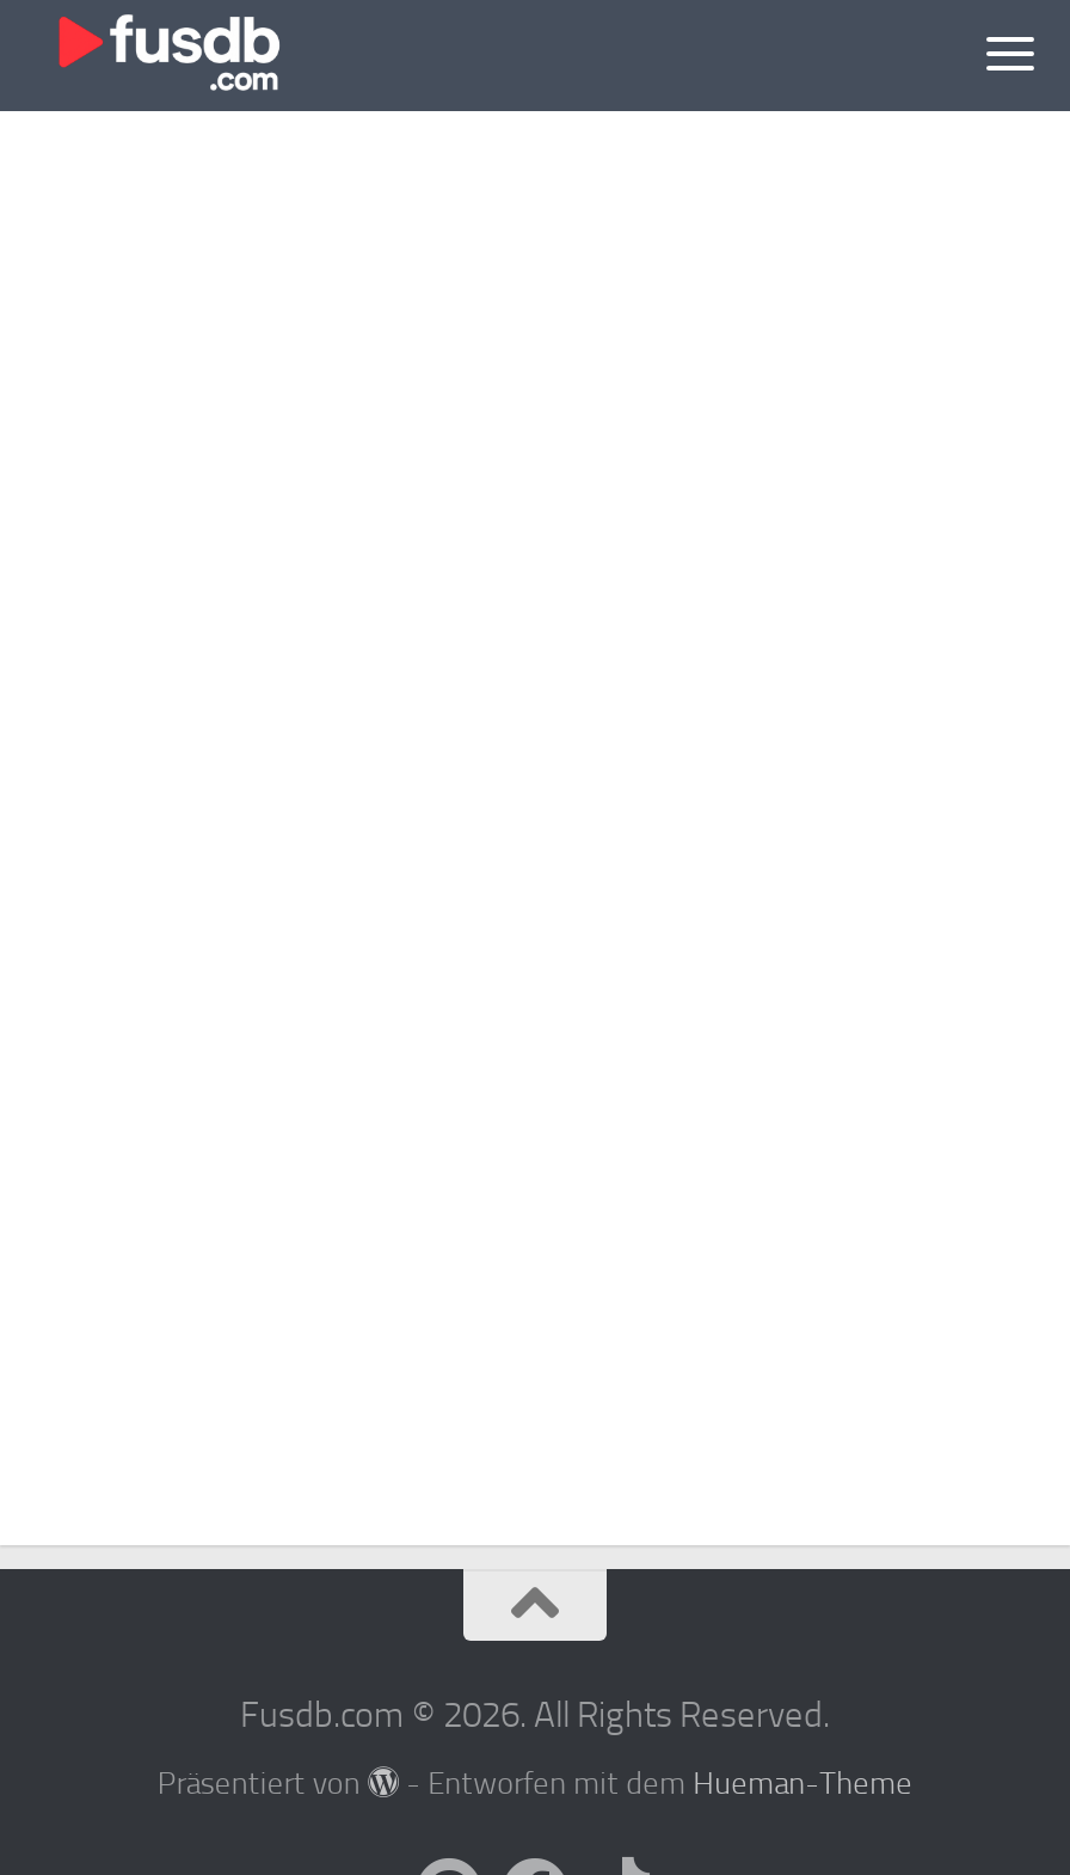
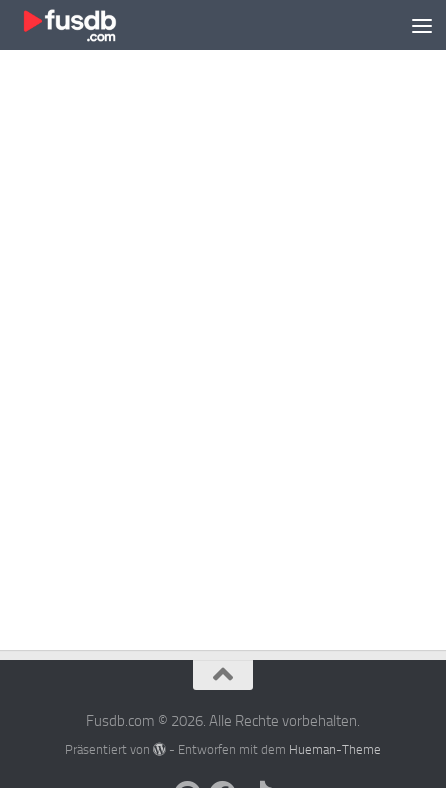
[240,1693,830,1736] Fusdb.com © 2026. All Rights Reserved. -> [86,712,360,730] Fusdb.com © 2026. Alle Rechte vorbehalten.

